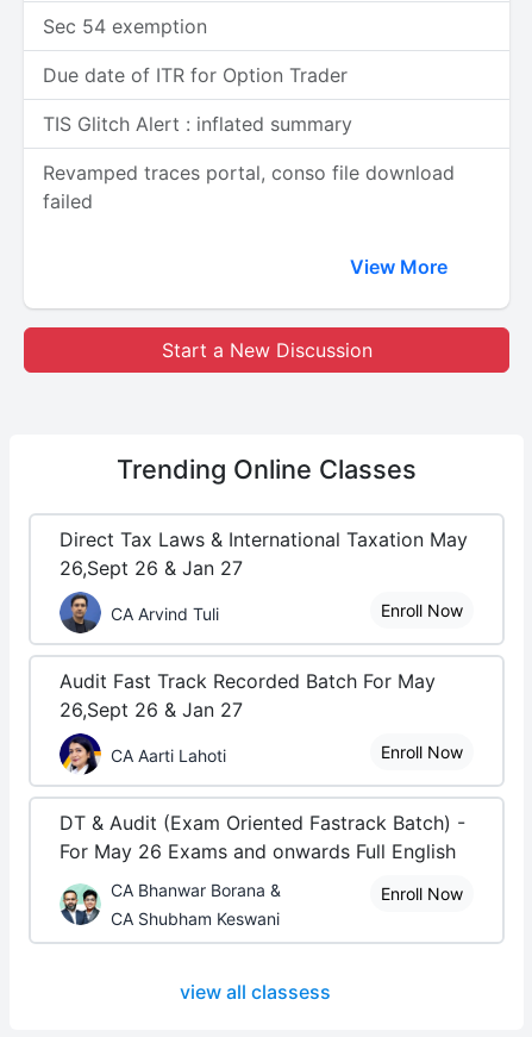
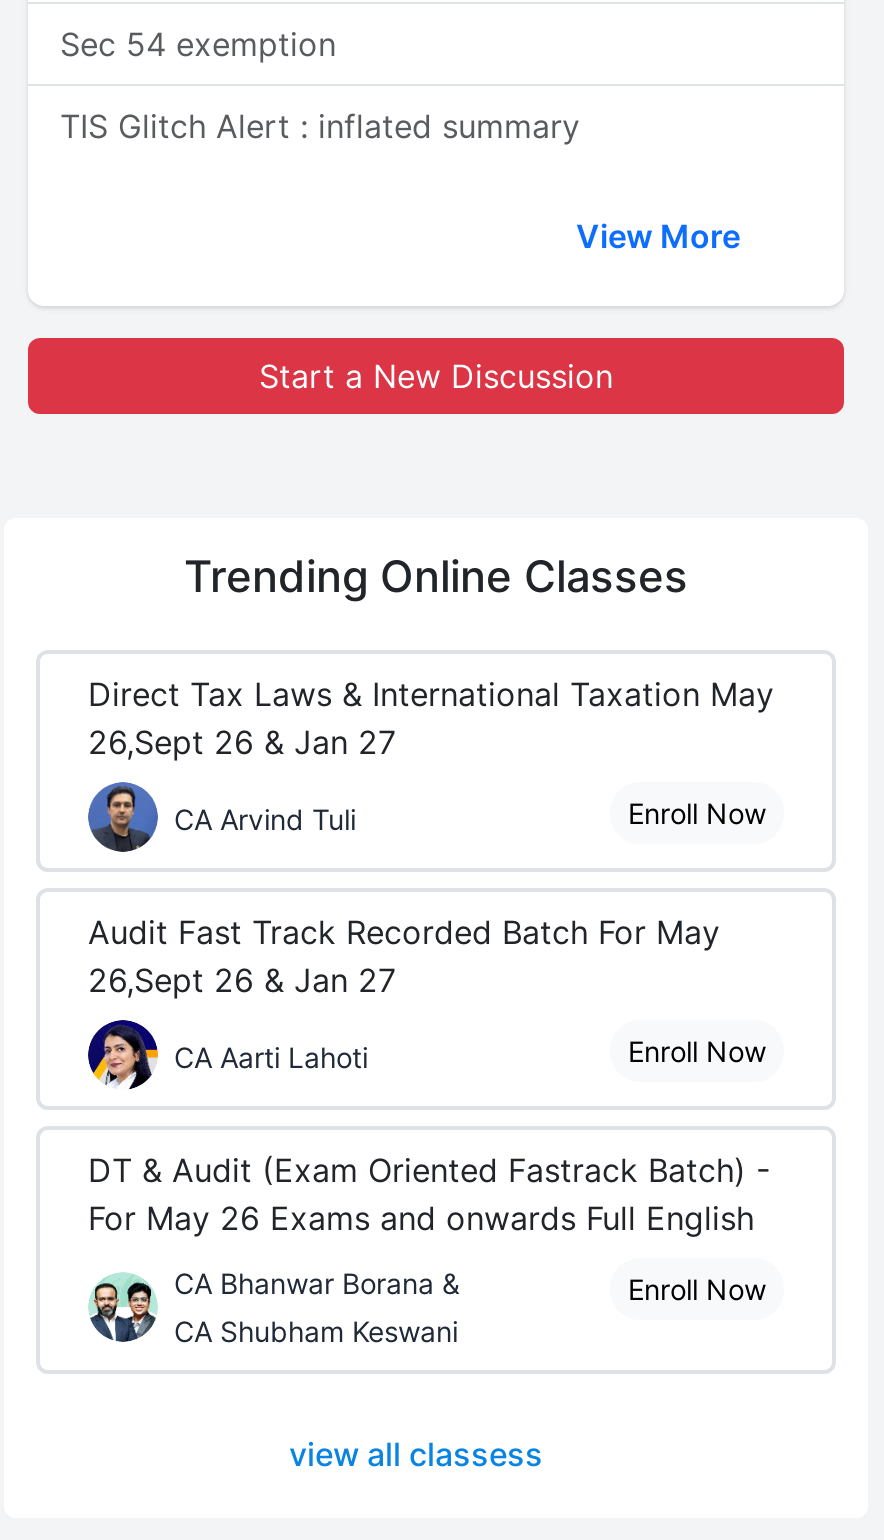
[43,63,348,87] Due date of ITR for Option Trader -> none
[43,161,455,213] Revamped traces portal, conso file download | failed -> none

